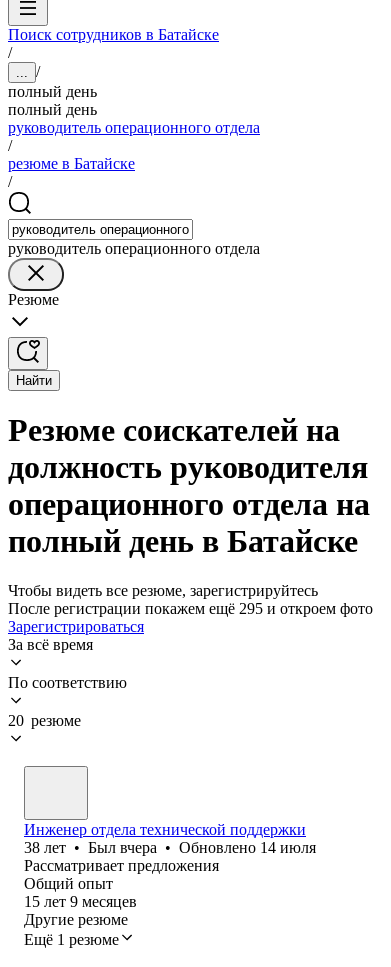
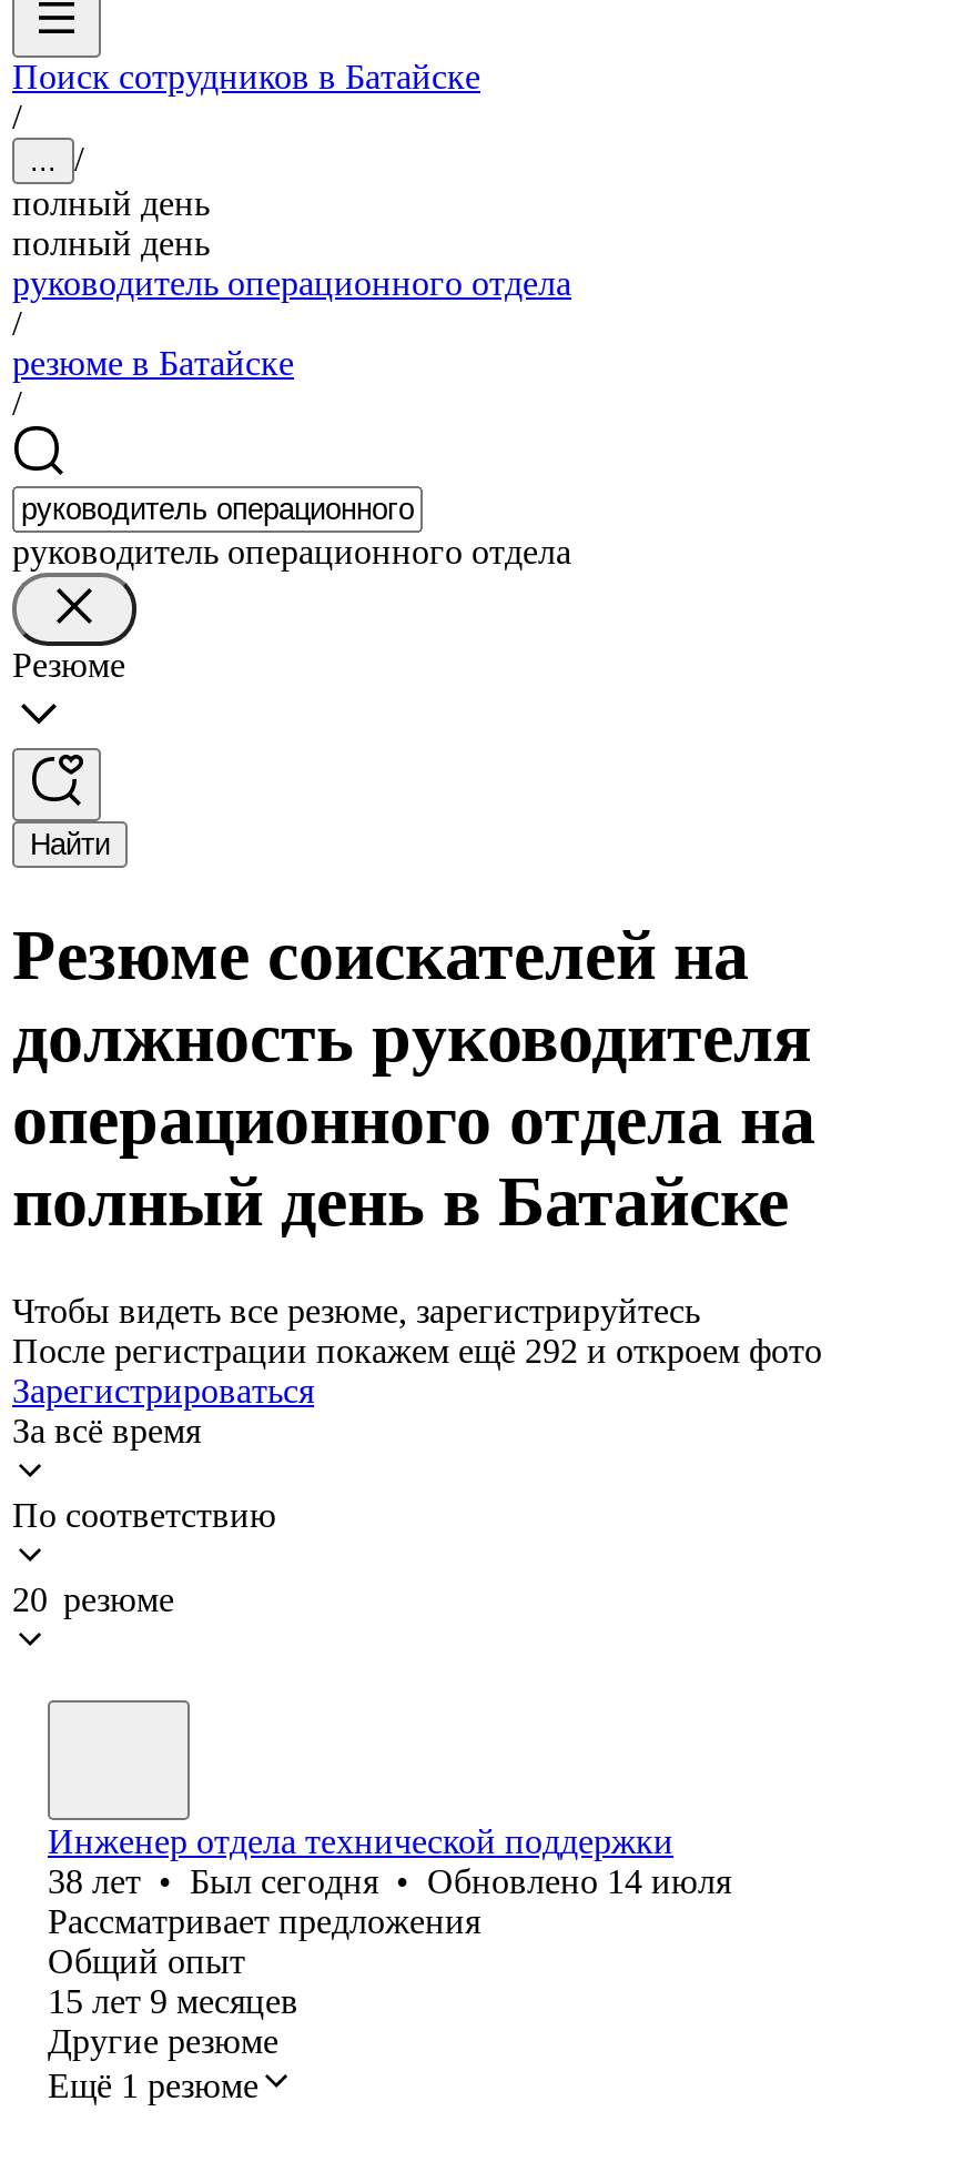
[8,600,373,617] После регистрации покажем ещё 295 и откроем фото -> [12,1332,822,1369] После регистрации покажем ещё 292 и откроем фото
[24,839,316,856] 38 лет • Был вчера • Обновлено 14 июля -> [48,1862,731,1900] 38 лет • Был сегодня • Обновлено 14 июля

